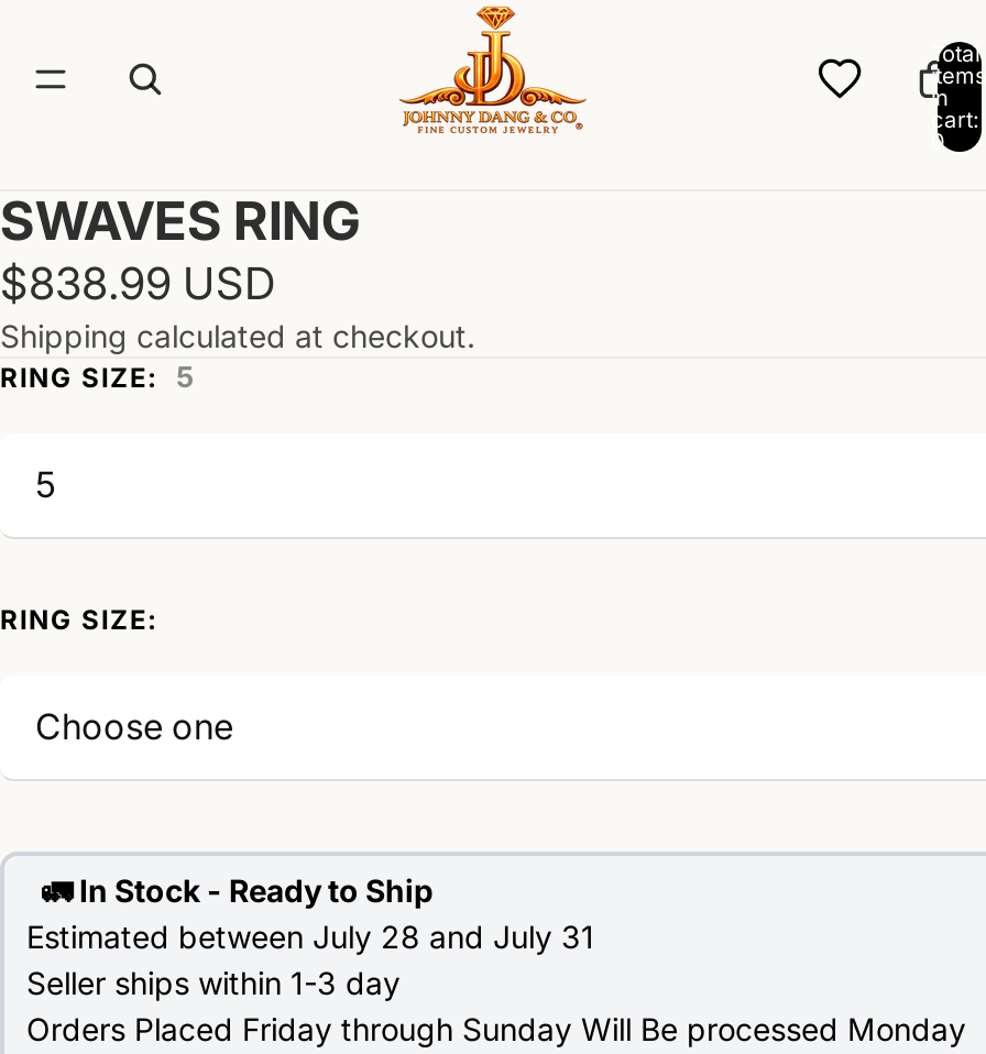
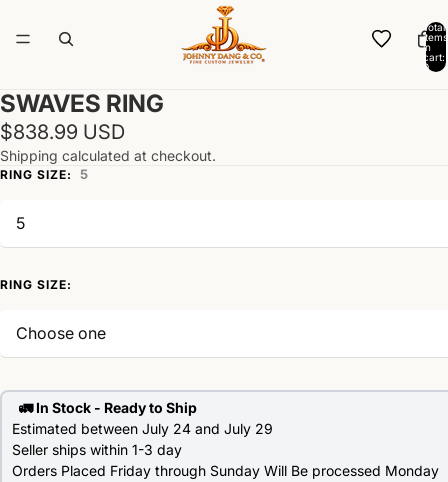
[26,918,594,955] Estimated between July 28 and July 31 -> [12,420,273,437] Estimated between July 24 and July 29

